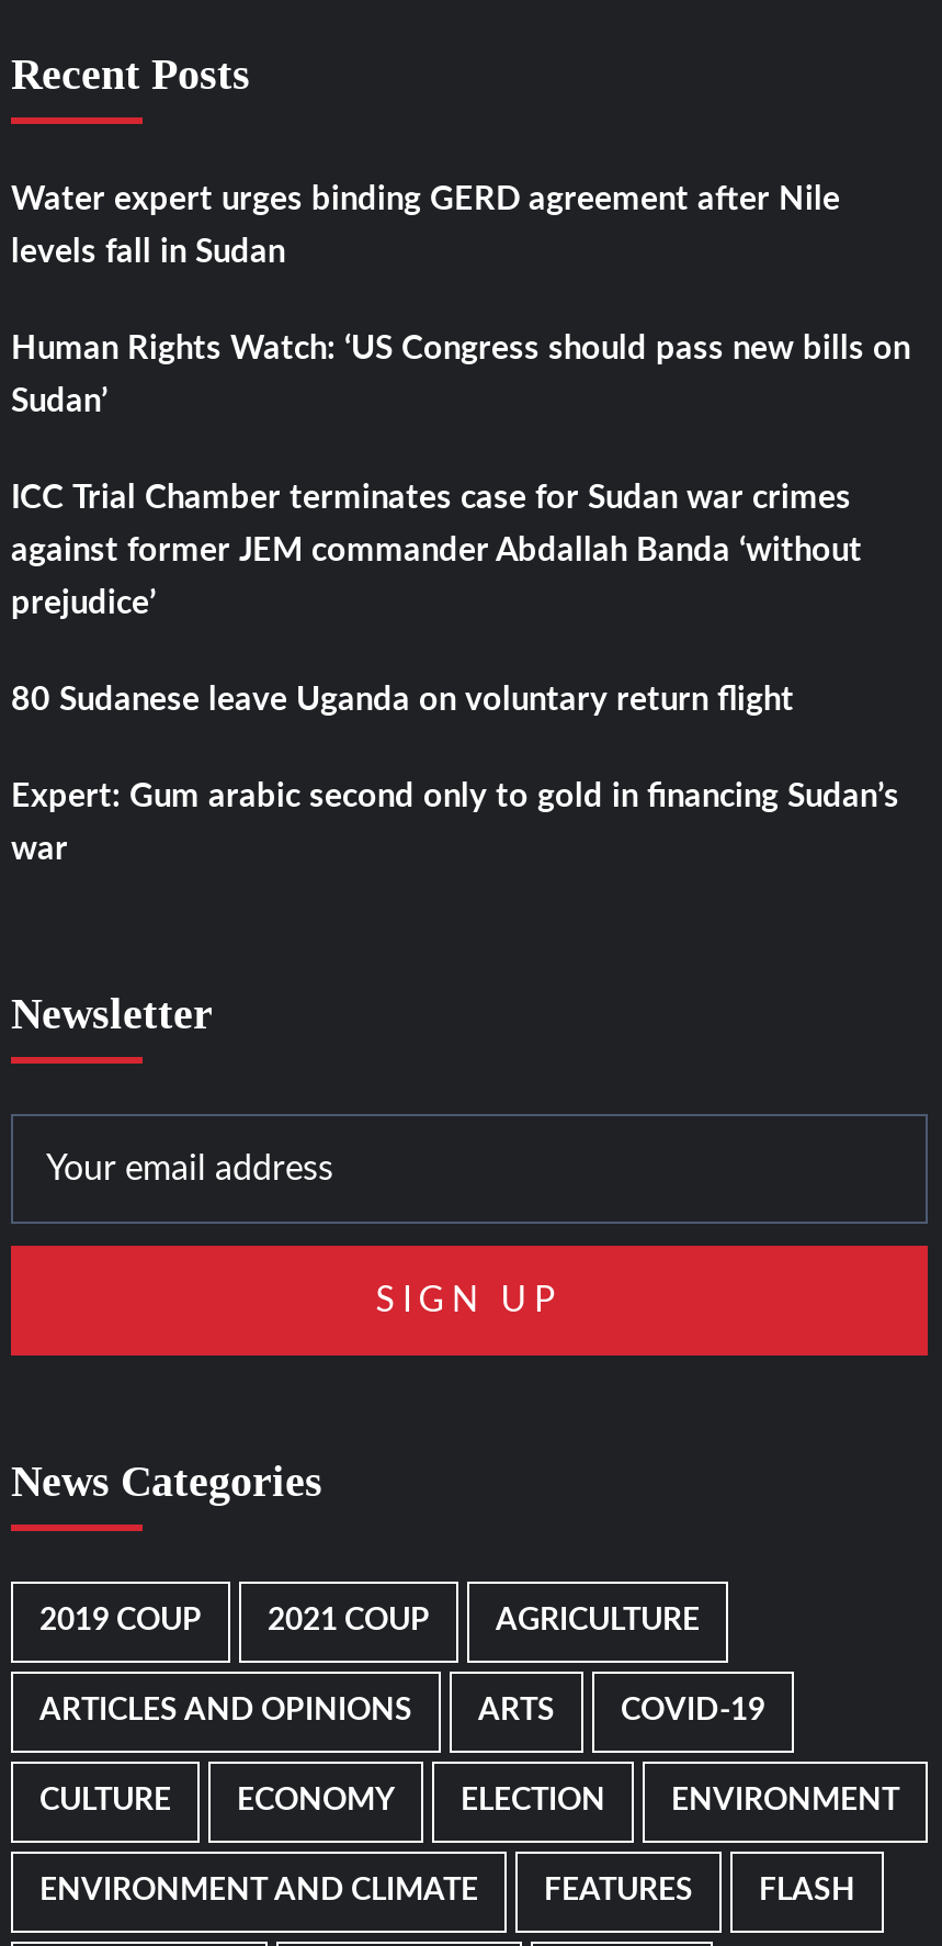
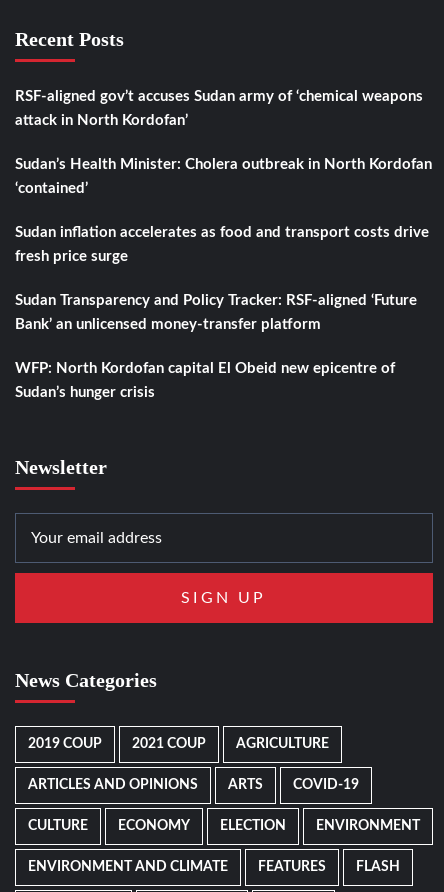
[11,184,840,217] Water expert urges binding GERD agreement after Nile -> [15,89,423,104] RSF-aligned gov’t accuses Sudan army of ‘chemical weapons
[11,236,285,269] levels fall in Sudan -> [15,113,188,128] attack in North Kordofan’
[11,333,910,366] Human Rights Watch: ‘US Congress should pass new bills on -> [15,157,432,172] Sudan’s Health Minister: Cholera outbreak in North Kordofan
[11,386,107,419] Sudan’ -> [15,181,88,196] ‘contained’
[11,482,851,515] ICC Trial Chamber terminates case for Sudan war crimes -> [15,225,429,240] Sudan inflation accelerates as food and transport costs drive
[11,535,862,568] against former JEM commander Abdallah Banda ‘without -> [15,249,128,264] fresh price surge
[11,588,156,621] prejudice’ -> [15,293,417,308] Sudan Transparency and Policy Tracker: RSF-aligned ‘Future
[11,684,794,717] 80 Sudanese leave Uganda on voluntary return flight -> [15,317,321,332] Bank’ an unlicensed money-transfer platform
[11,781,899,814] Expert: Gum arabic second only to gold in financing Sudan’s -> [15,361,395,376] WFP: North Kordofan capital El Obeid new epicentre of
[11,833,68,866] war -> [15,385,155,400] Sudan’s hunger crisis

